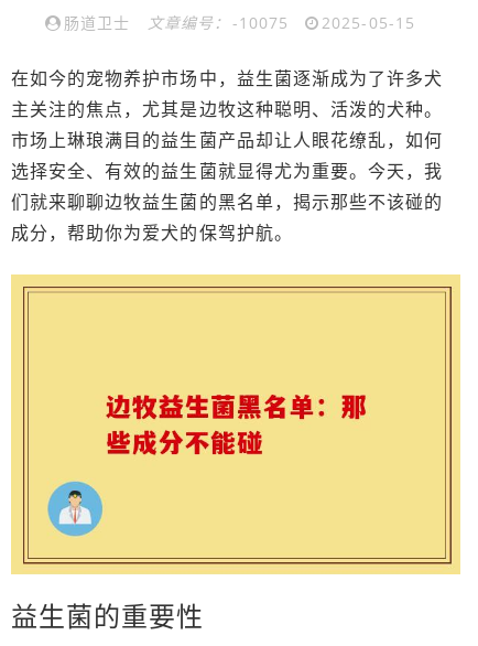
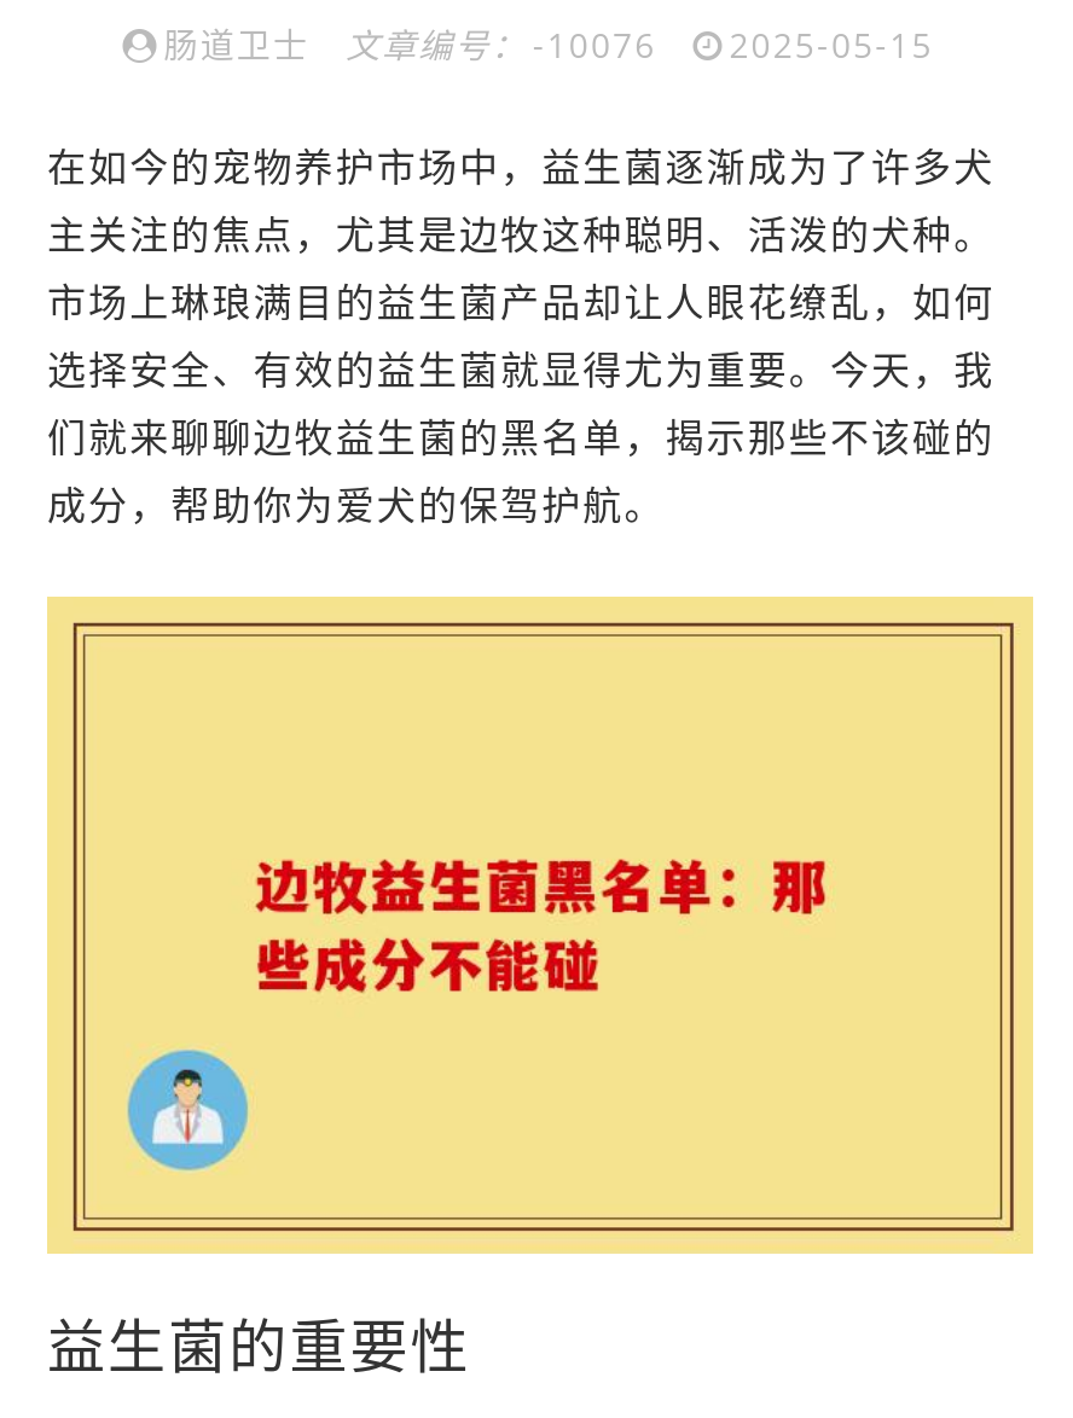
[64,12,415,33] 肠道卫士 文章编号： -10075 2025-05-15 -> [164,22,934,68] 肠道卫士 文章编号： -10076 2025-05-15

